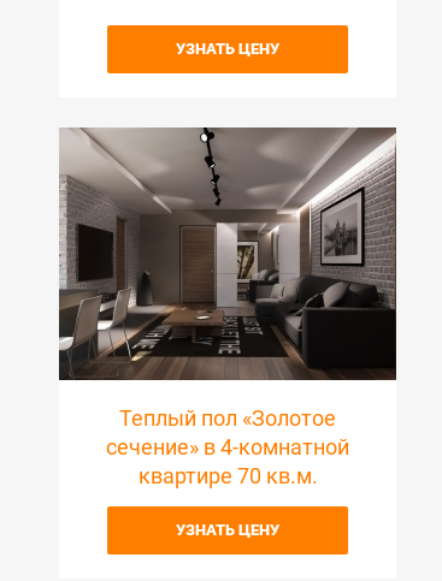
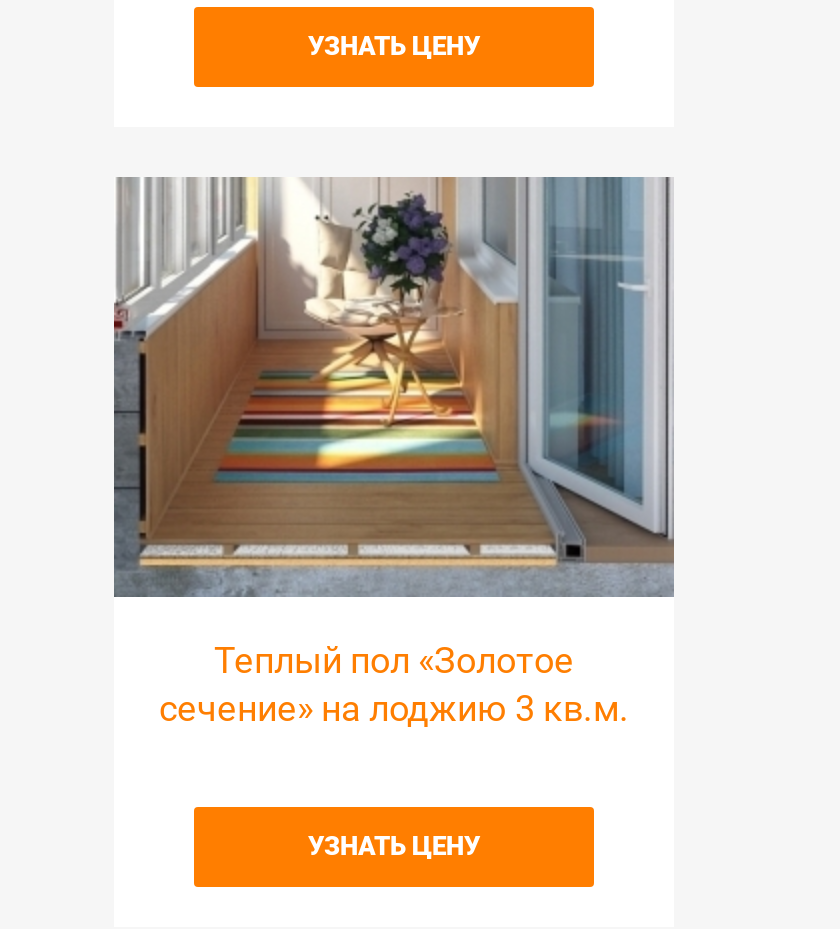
[59,126,397,381] [image] -> [112,177,676,599] [image]
[106,434,349,488] сечение» в 4-комнатной | квартире 70 кв.м. -> [159,687,629,729] сечение» на лоджию 3 кв.м.

